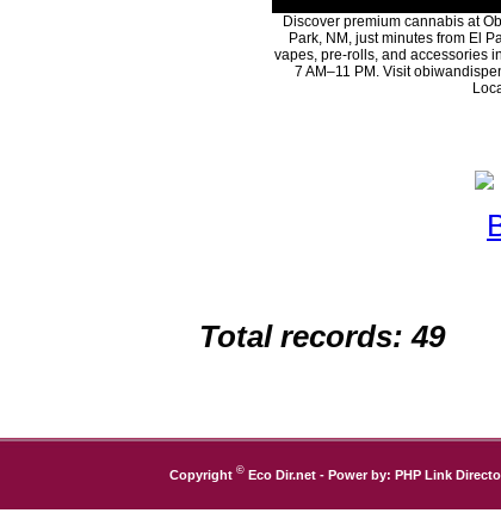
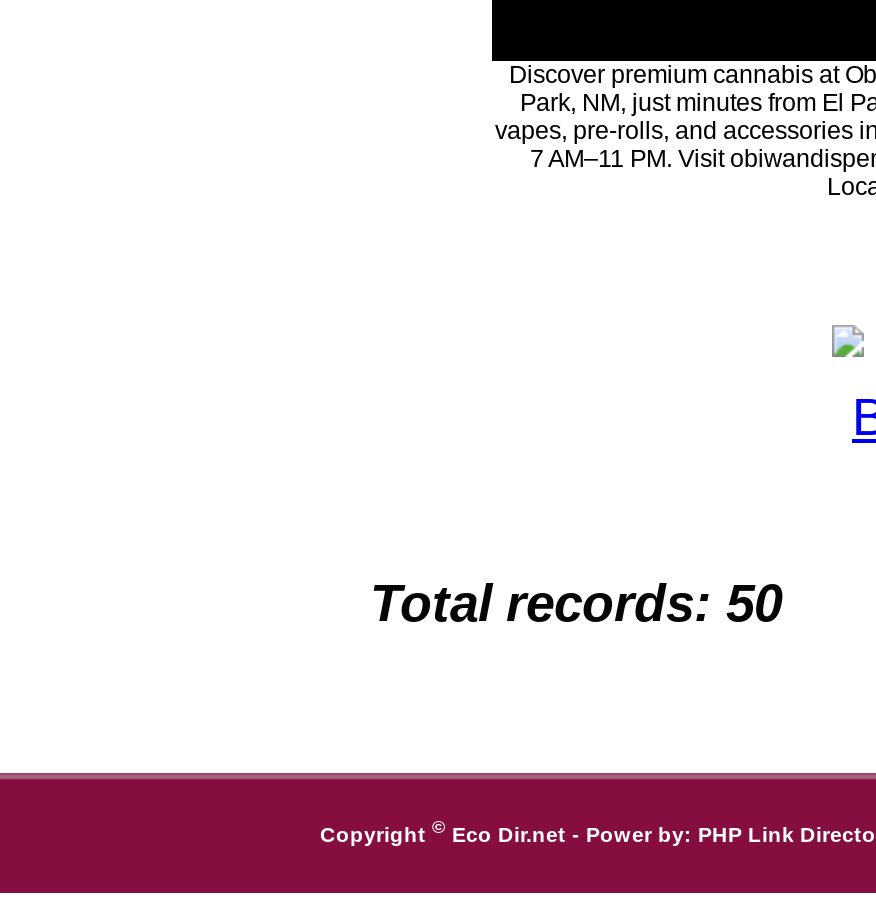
[199,319,445,354] Total records: 49 -> [370,573,782,633] Total records: 50

